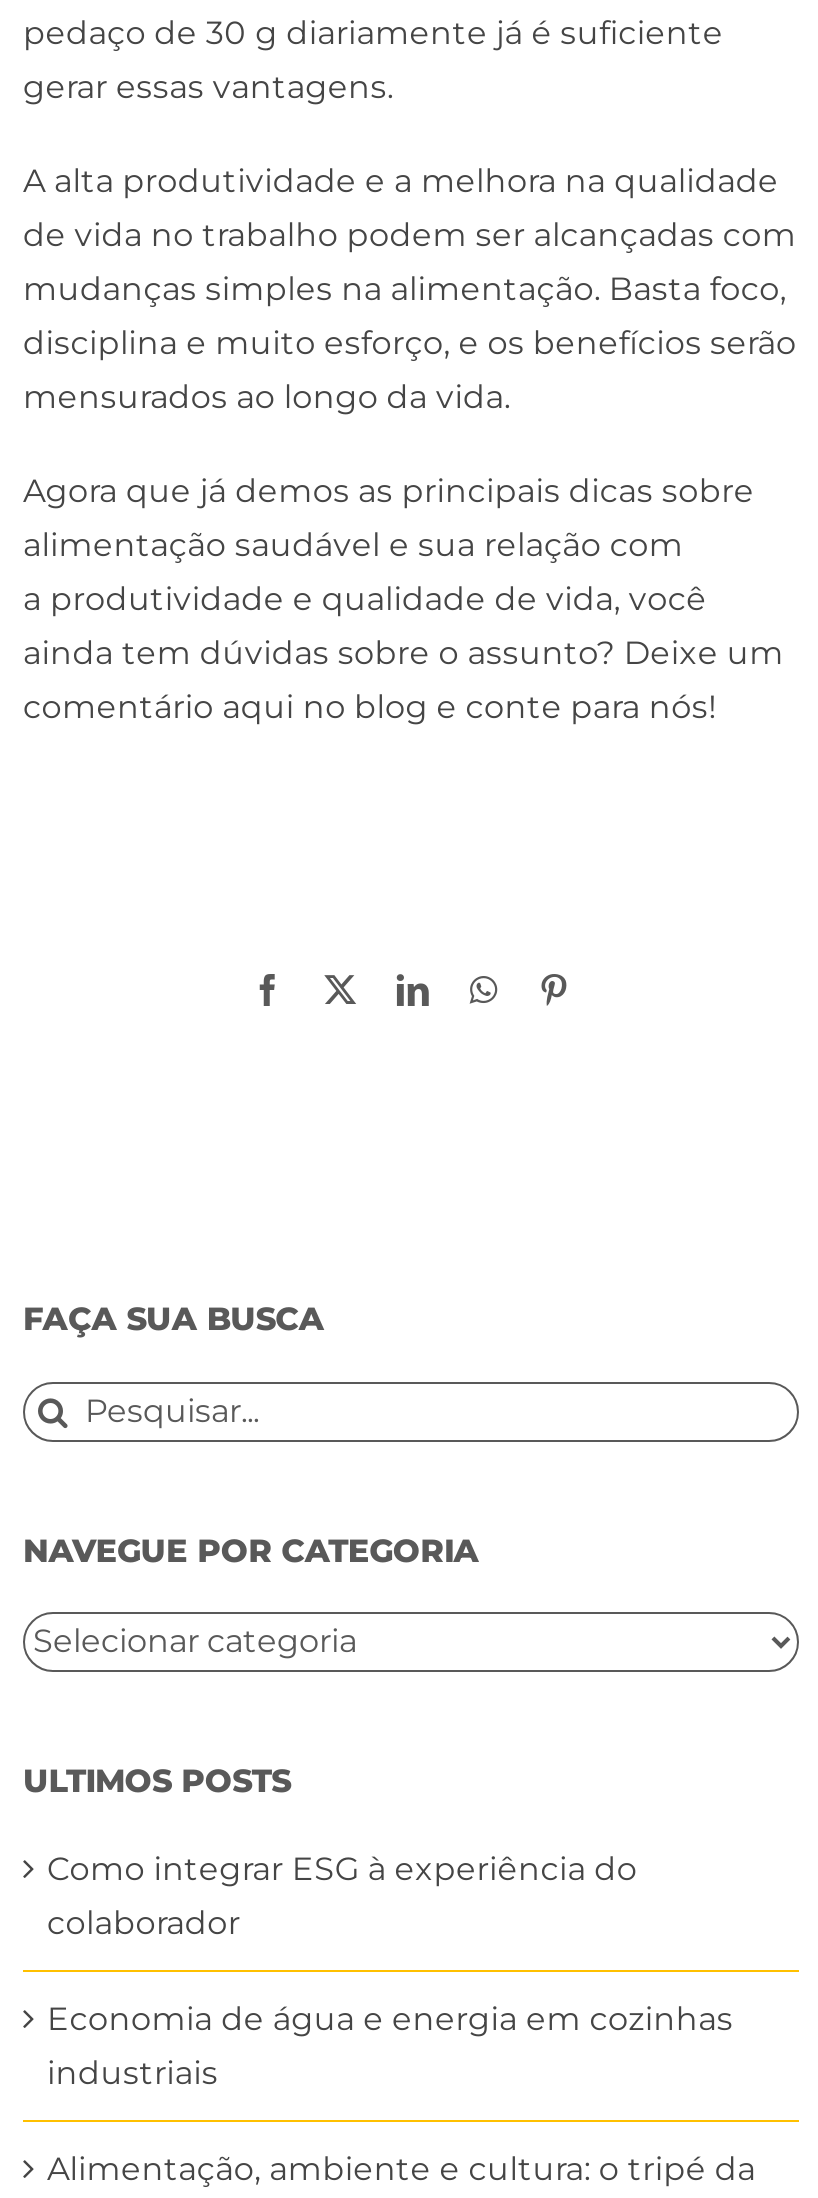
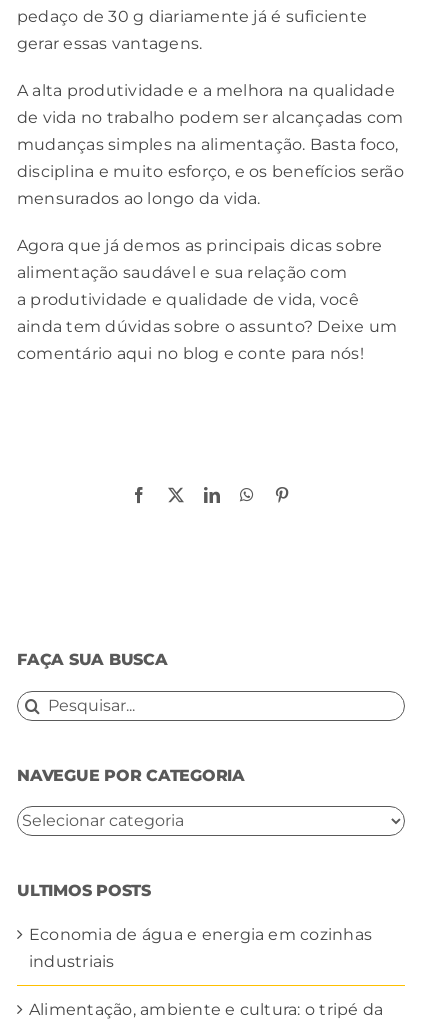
[47,1850,637,1942] Como integrar ESG à experiência do | colaborador -> none

